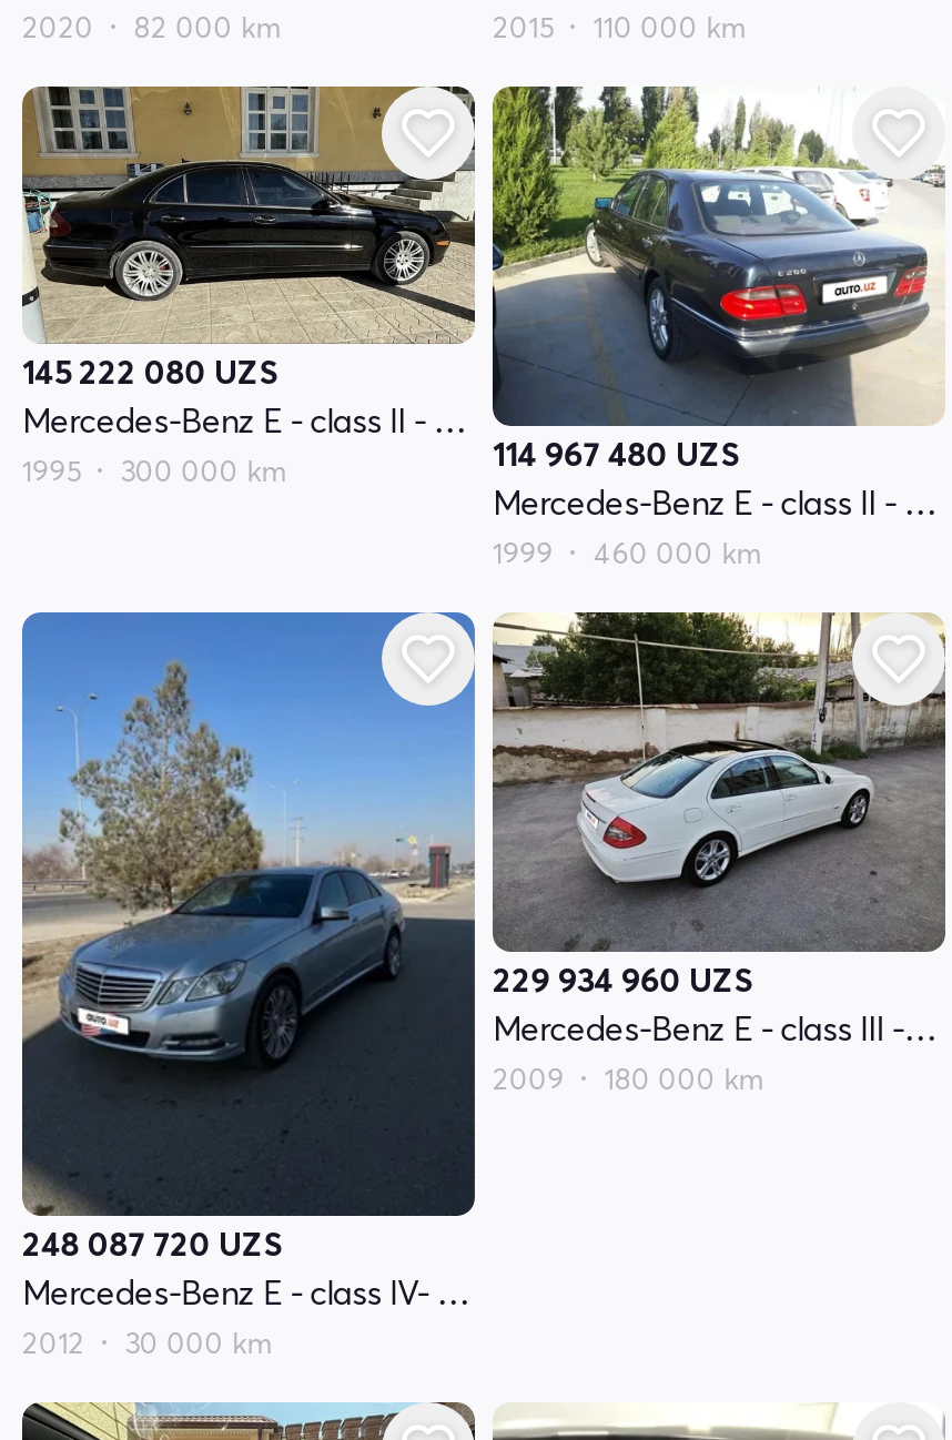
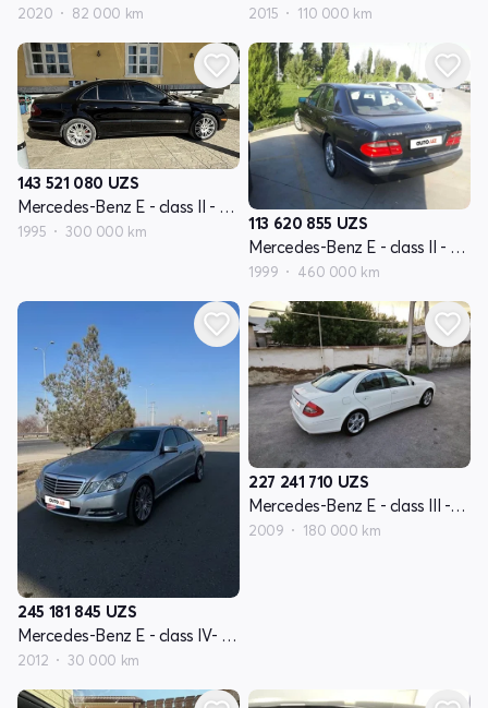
[22,350,278,392] 145 222 080 UZS -> [17,172,139,193] 143 521 080 UZS
[493,432,740,475] 114 967 480 UZS -> [248,213,368,233] 113 620 855 UZS
[493,958,753,1000] 229 934 960 UZS -> [248,471,369,492] 227 241 710 UZS
[22,1222,283,1264] 248 087 720 UZS -> [17,601,137,622] 245 181 845 UZS

